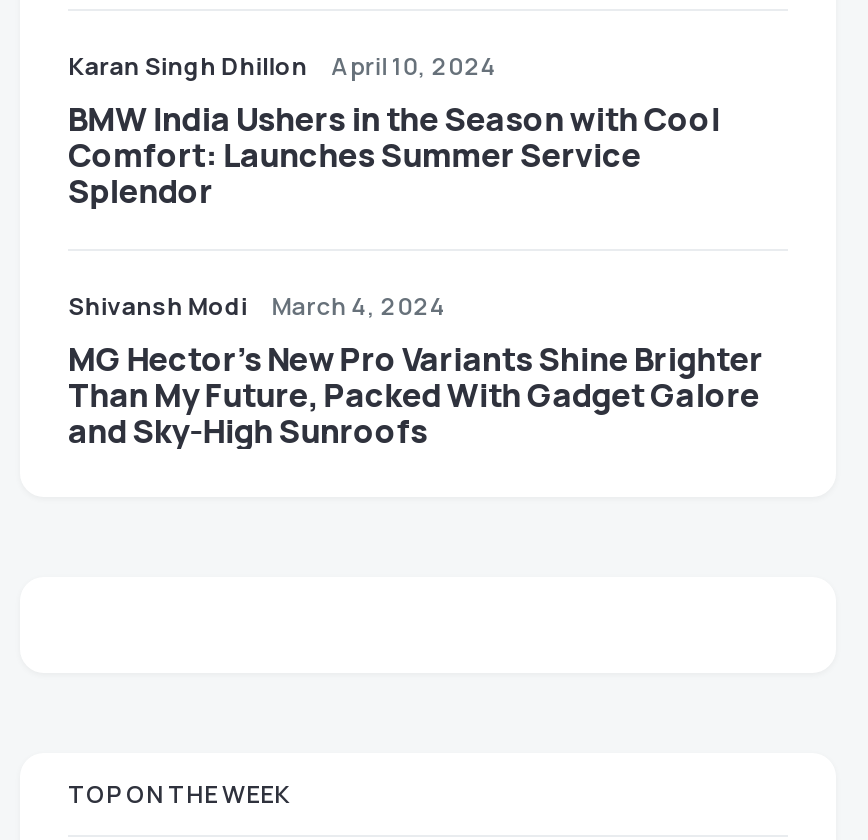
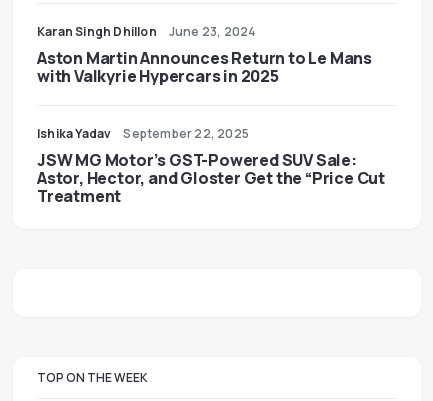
[68,49,720,213] April 10, 2024 | BMW India Ushers in the Season with Cool | Comfort: Launches Summer Service | Splendor -> [37,23,372,87] June 23, 2024 | Aston Martin Announces Return to Le Mans | with Valkyrie Hypercars in 2025
[68,289,763,453] Shivansh Modi | March 4, 2024 | MG Hector’s New Pro Variants Shine Brighter | Than My Future, Packed With Gadget Galore | and Sky-High Sunroofs -> [37,125,385,207] Ishika Yadav | September 22, 2025 | JSW MG Motor’s GST-Powered SUV Sale: | Astor, Hector, and Gloster Get the “Price Cut | Treatment

